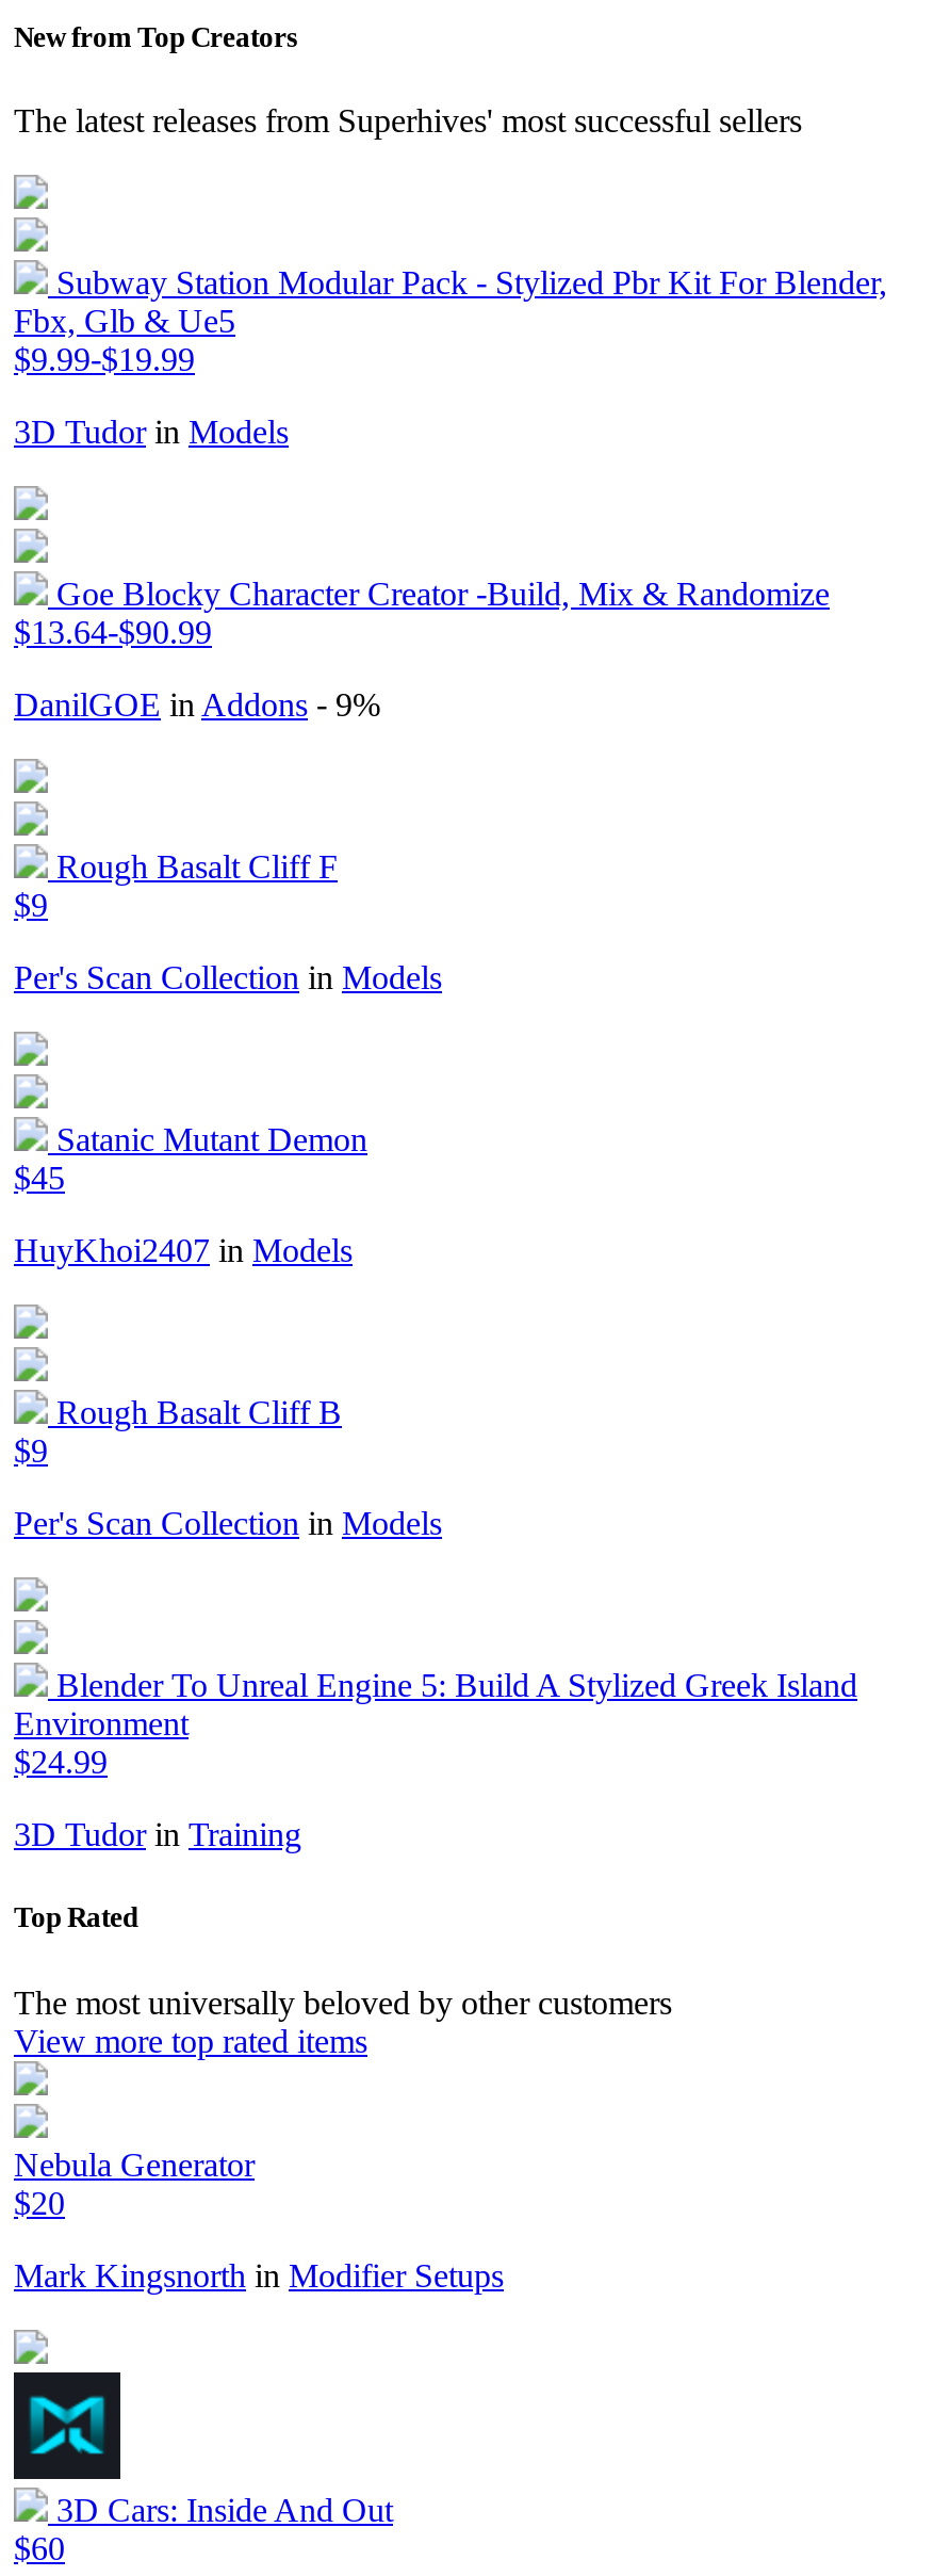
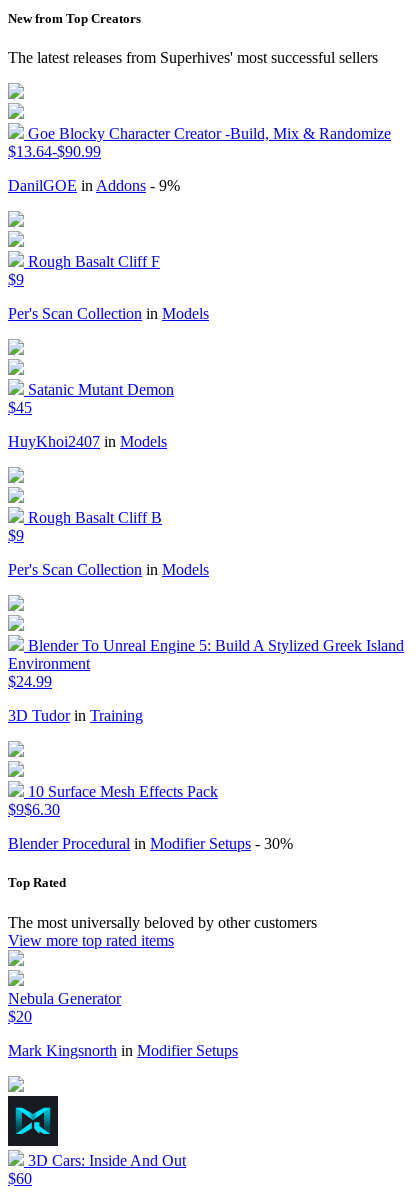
[14,265,887,450] Subway Station Modular Pack - Stylized Pbr Kit For Blender, | Fbx, Glb & Ue5 | $9.99-$19.99 | 3D Tudor in Models -> none
moved [14,576,857,1853] -> [8,125,404,724]: Goe Blocky Character Creator -Build, Mix & Randomize | $13.64-$90.99 | DanilGOE in Addons - 9% | ... | $24.99 | 3D Tudor in Training
none -> [8,783,293,852] 10 Surface Mesh Effects Pack | $9$6.30 | Blender Procedural in Modifier Setups - 30%

